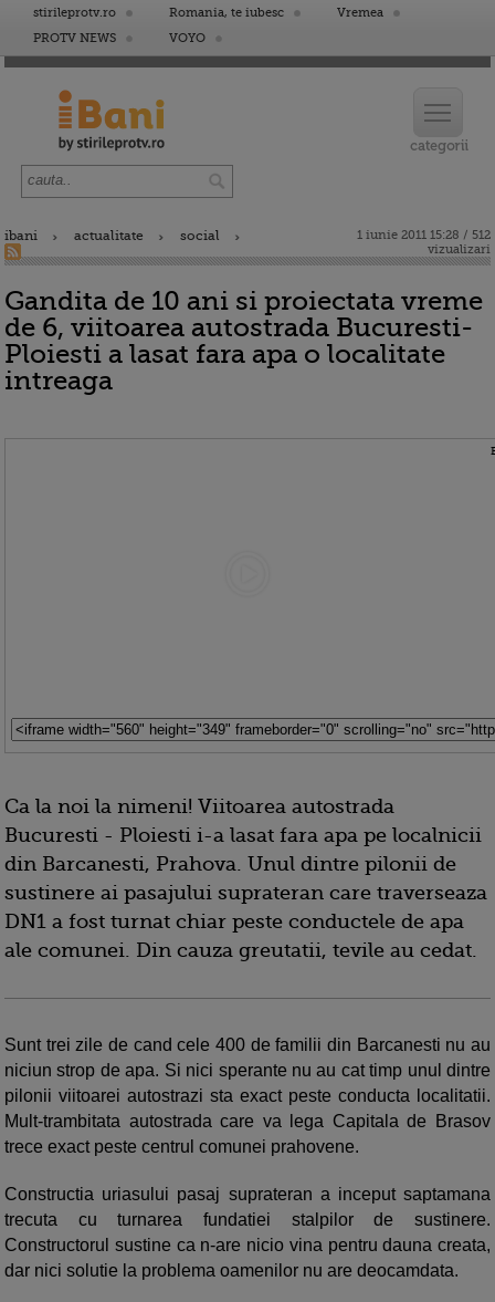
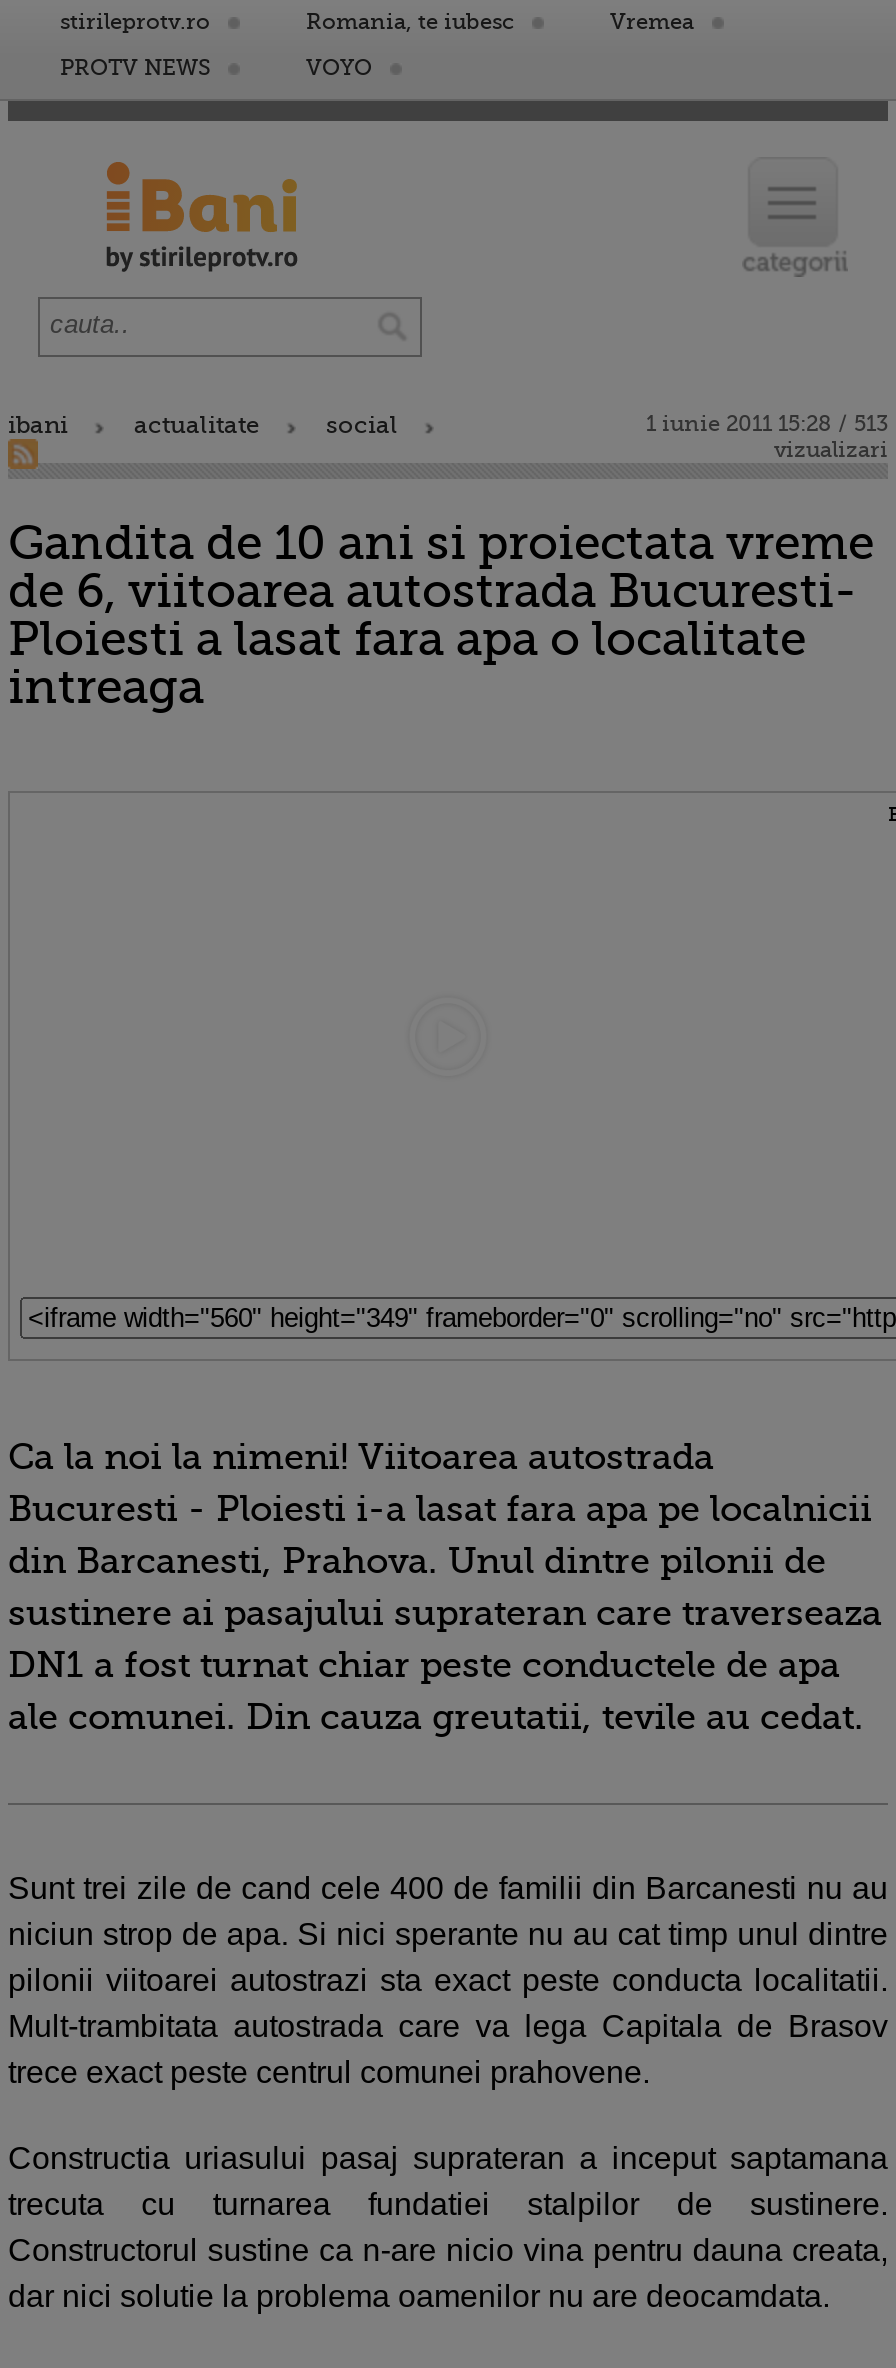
[357,228,491,242] 1 iunie 2011 15:28 / 512 -> [646,411,888,437] 1 iunie 2011 15:28 / 513

